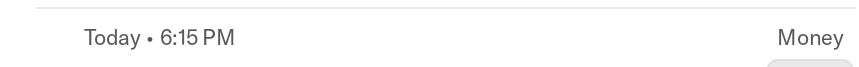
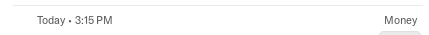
[84,23,236,51] Today • 6:15 PM -> [37,13,113,27] Today • 3:15 PM

